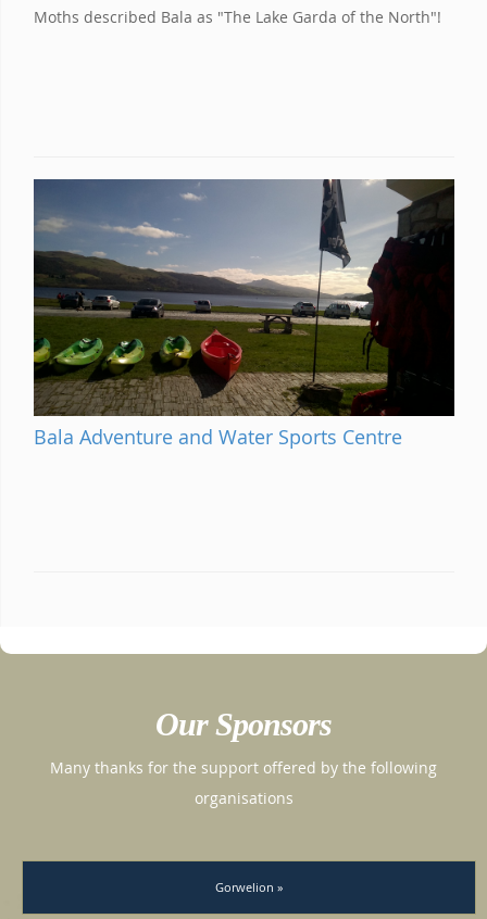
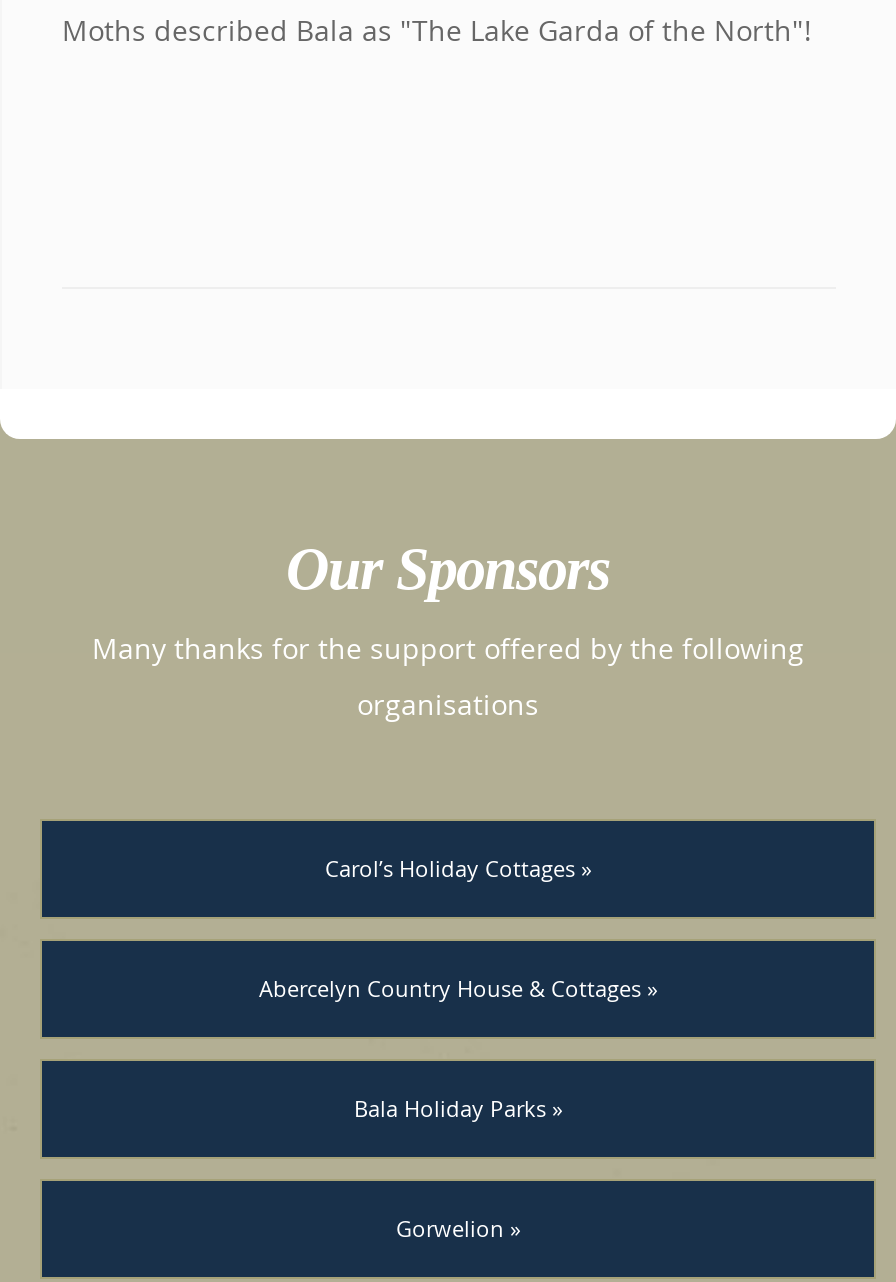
[33,178,455,449] [image] | Bala Adventure and Water Sports Centre -> none
moved [50,706,437,808] -> [92,534,804,722]: Our Sponsors | Many thanks for the support offered by the following | organisations
none -> [259,972,657,1002] Abercelyn Country House & Cottages »
none -> [325,852,591,882] Carol’s Holiday Cottages »
none -> [354,1092,562,1122] Bala Holiday Parks »

